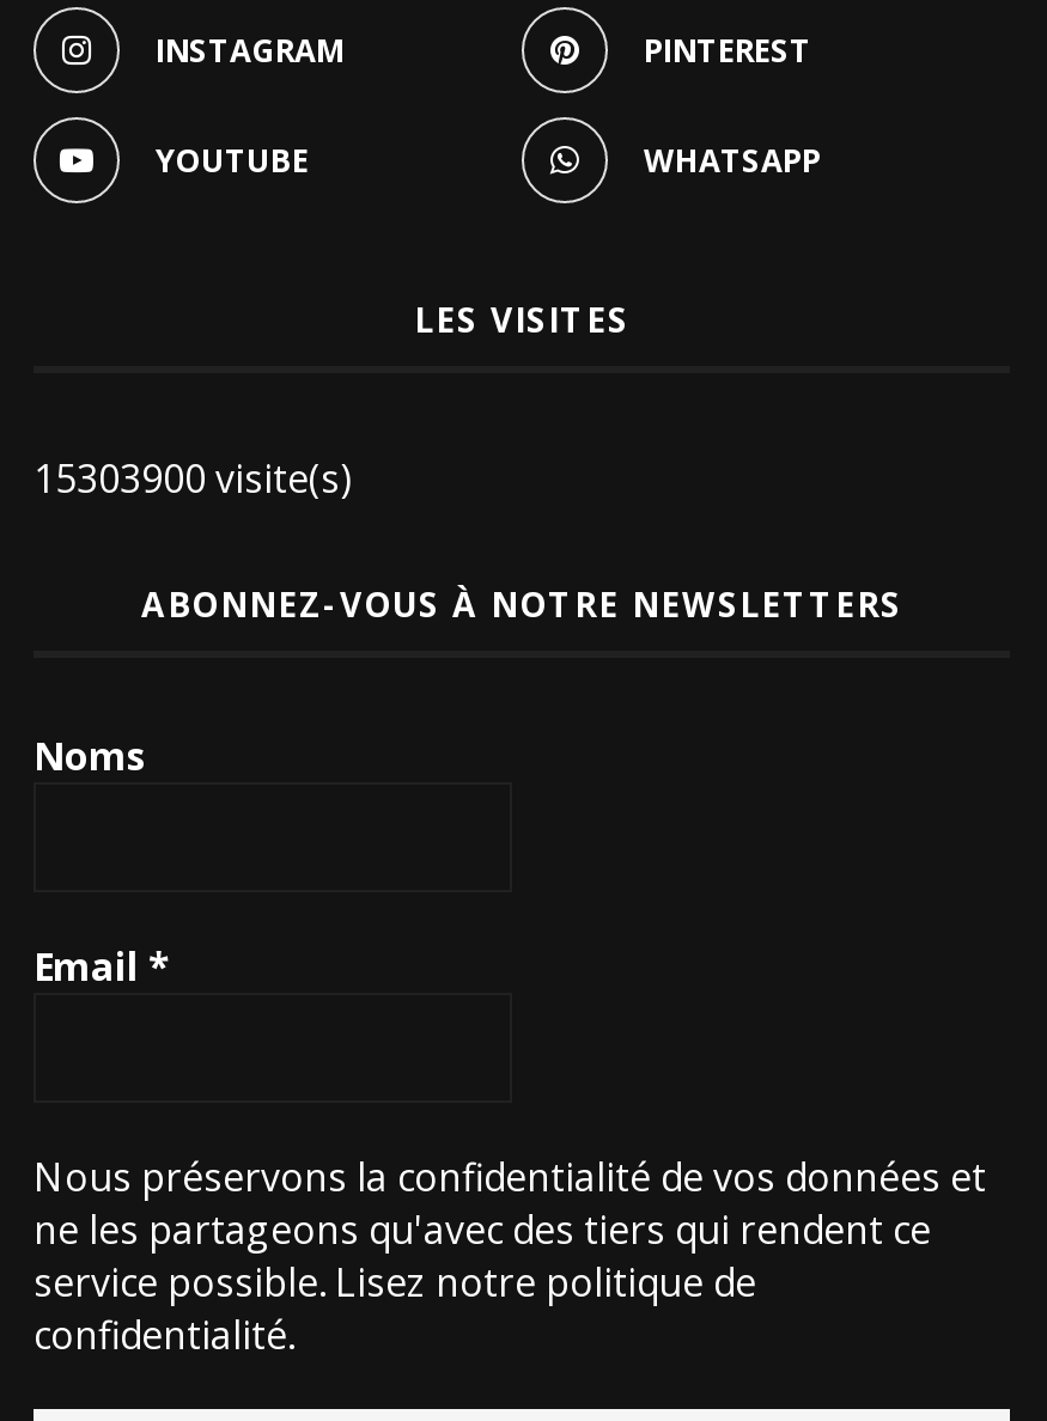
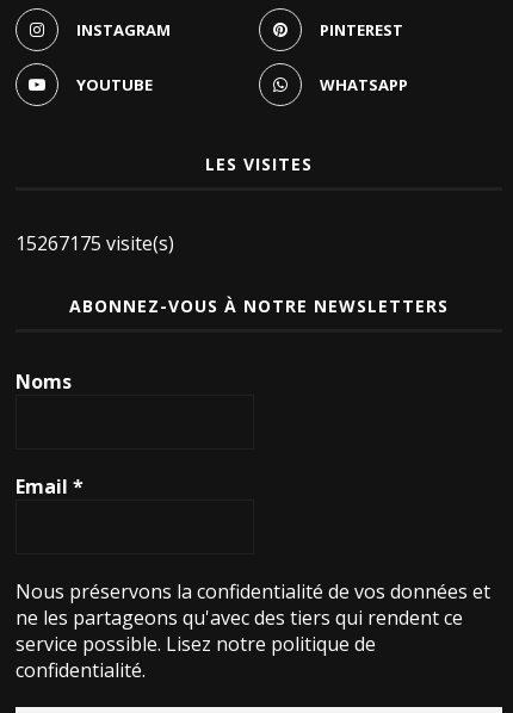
[34,453,352,506] 15303900 visite(s) -> [16,230,174,256] 15267175 visite(s)

